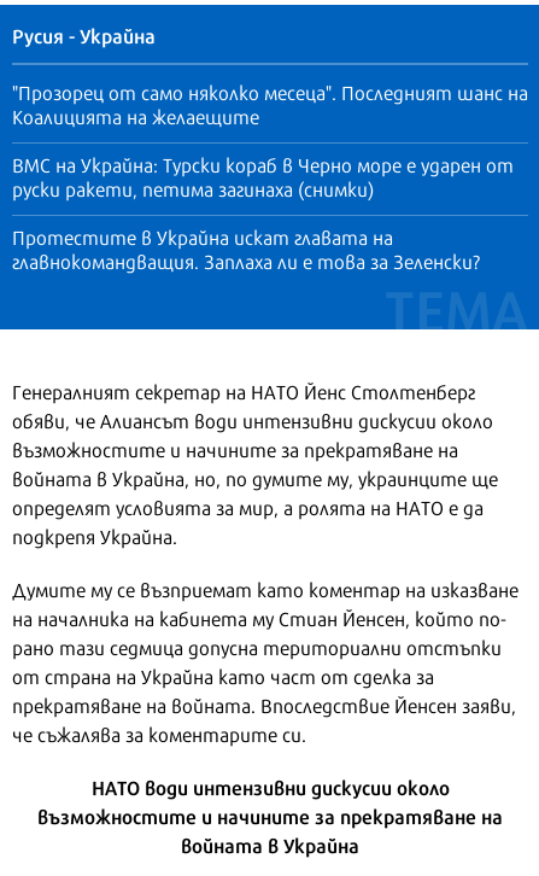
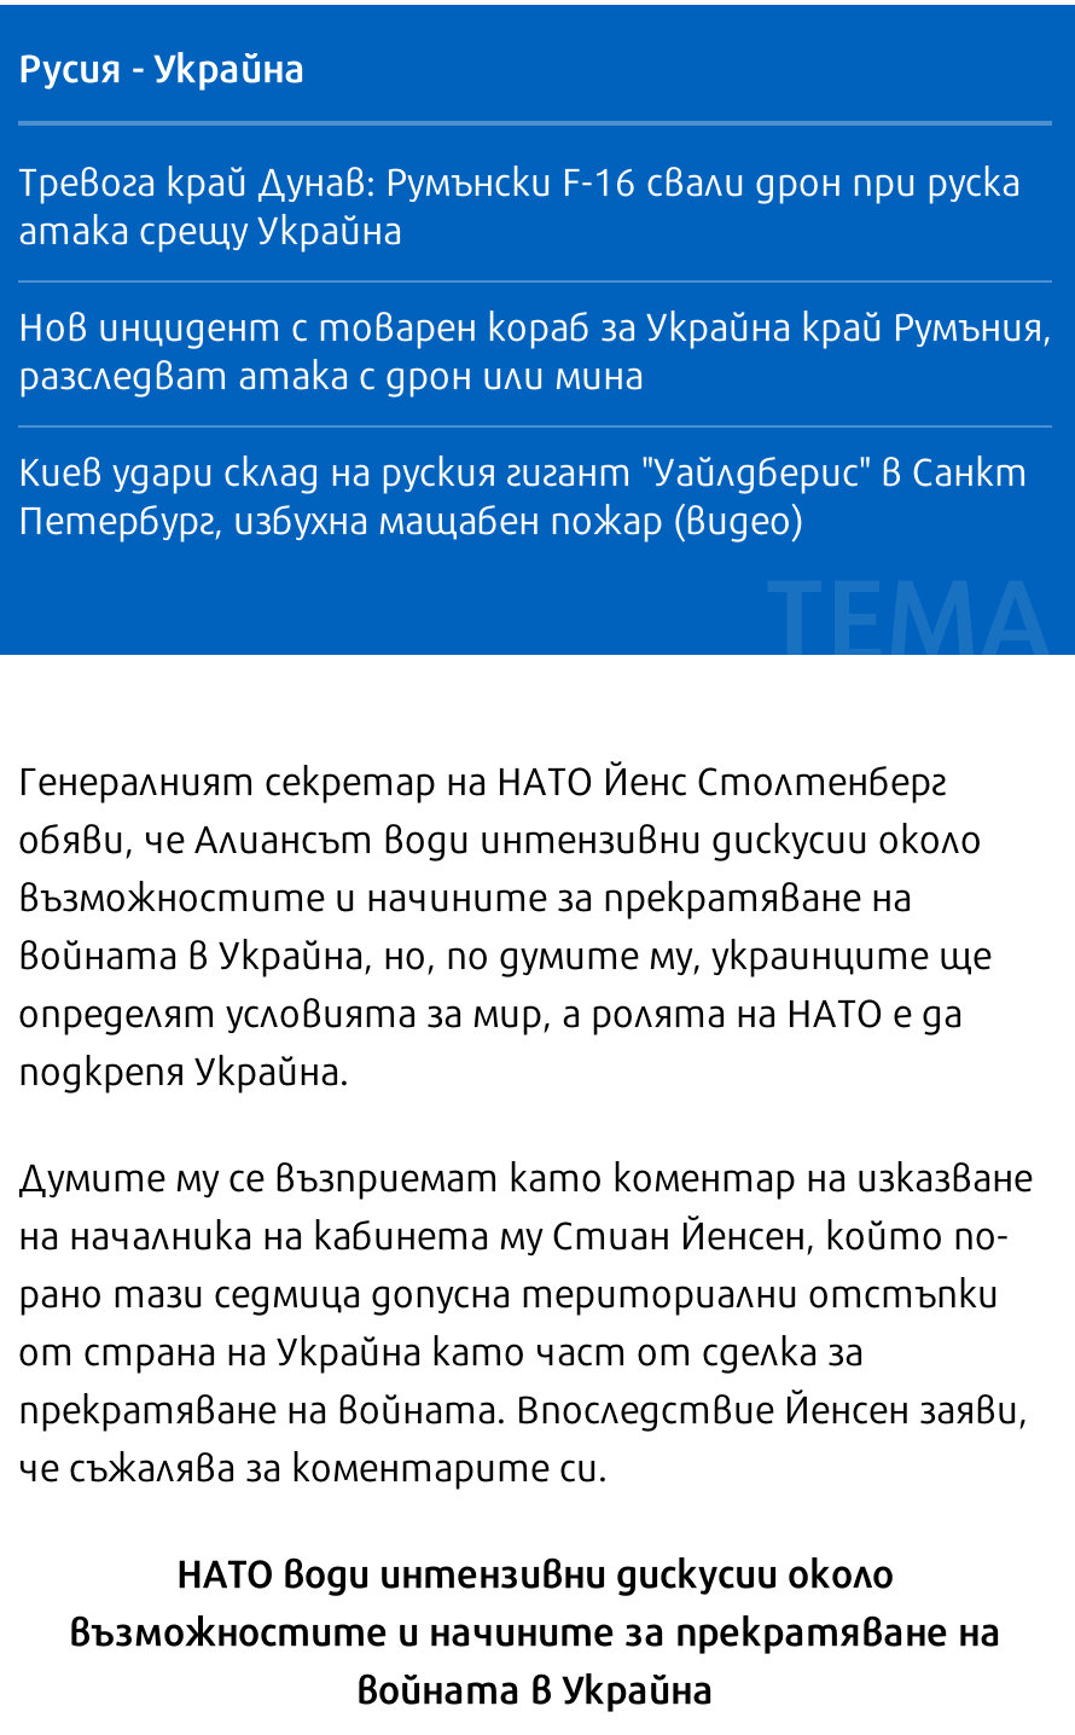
[12,77,528,130] "Прозорец от само няколко месеца". Последният шанс на | Коалицията на желаещите -> [18,150,1021,256] Тревога край Дунав: Румънски F-16 свали дрон при руска | атака срещу Украйна
[12,150,514,203] ВМС на Украйна: Турски кораб в Черно море е ударен от | руски ракети, петима загинаха (снимки) -> [18,295,1052,401] Нов инцидент с товарен кораб за Украйна край Румъния, | разследват атака с дрон или мина
[12,222,480,275] Протестите в Украйна искат главата на | главнокомандващия. Заплаха ли е това за Зеленски? -> [18,440,1028,546] Киев удари склад на руския гигант "Уайлдберис" в Санкт | Петербург, избухна мащабен пожар (видео)

